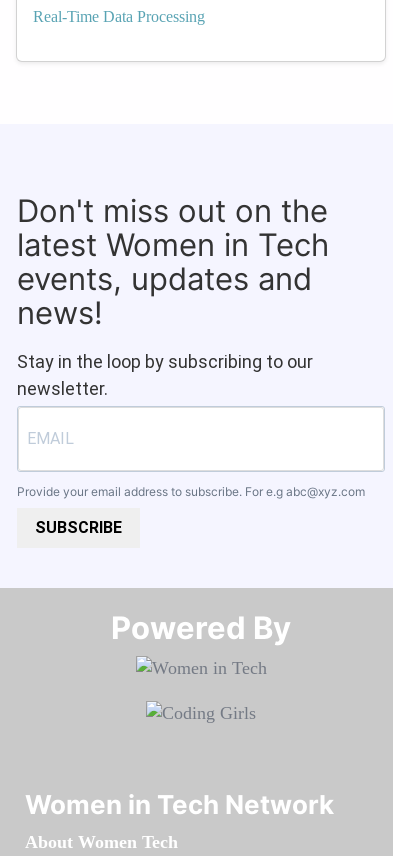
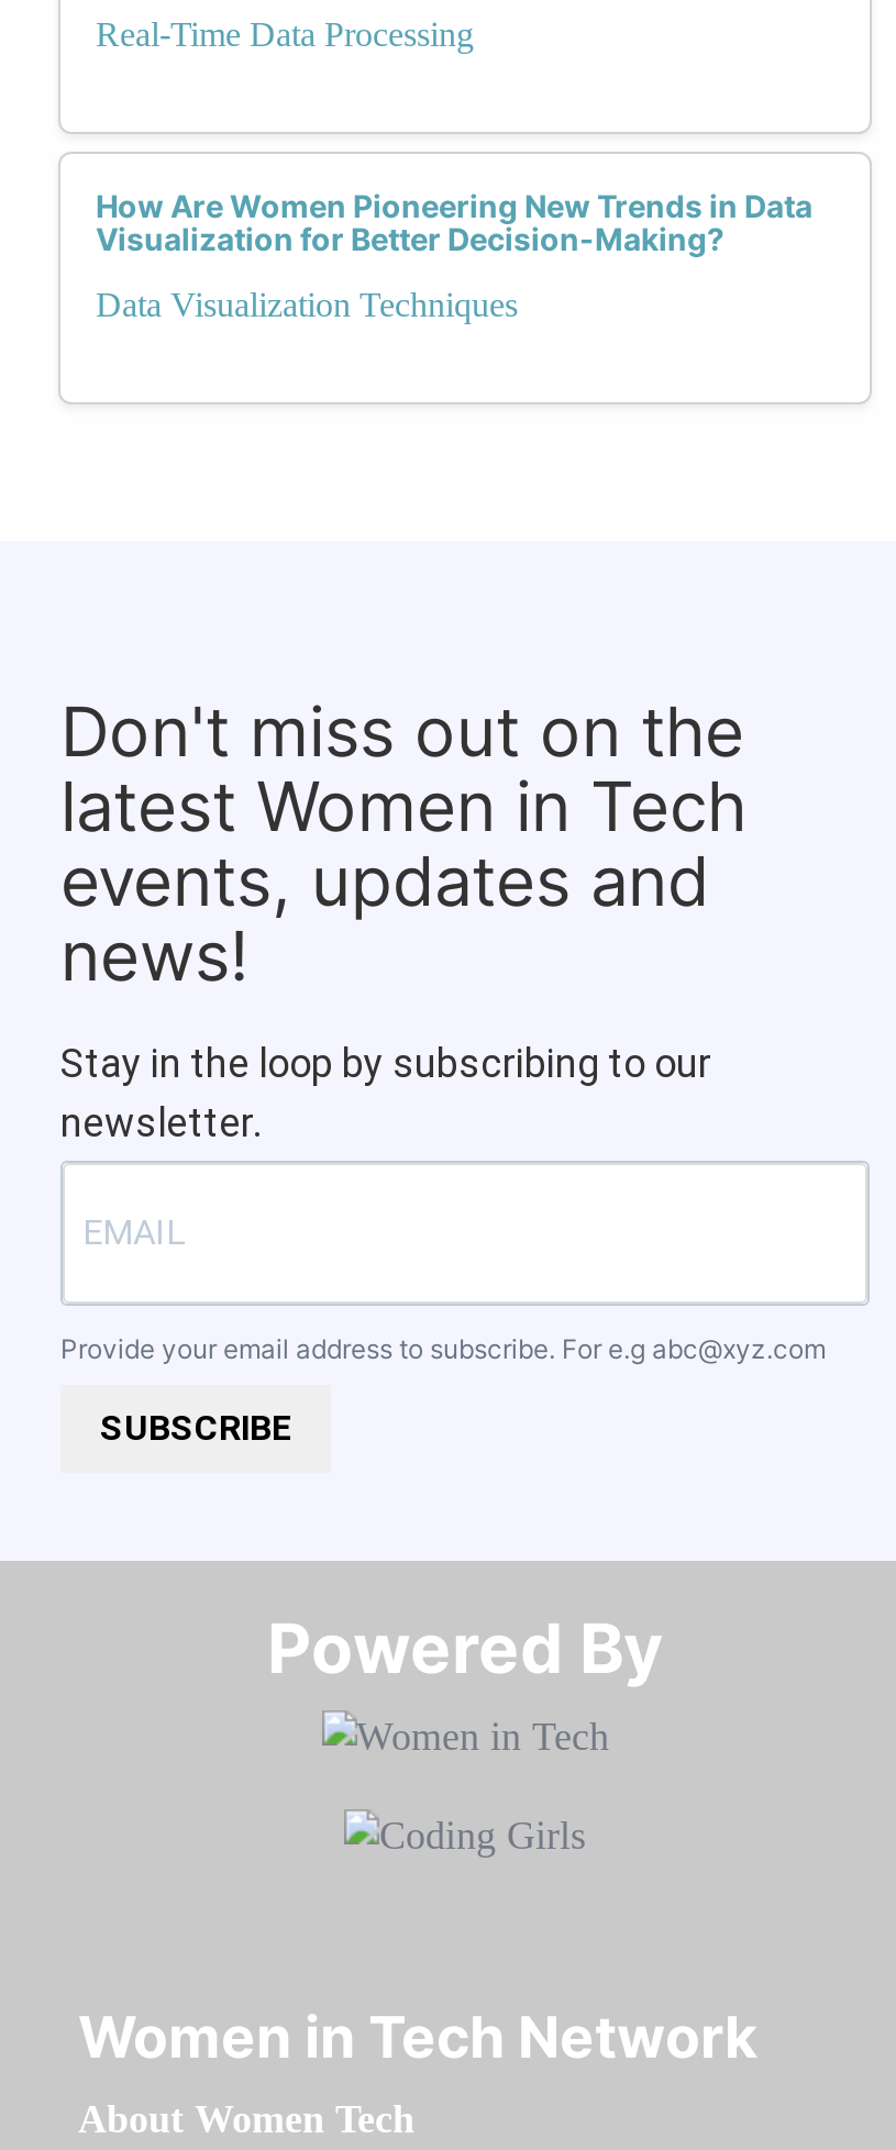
none -> [96,187,812,323] How Are Women Pioneering New Trends in Data | Visualization for Better Decision-Making? | Data Visualization Techniques

